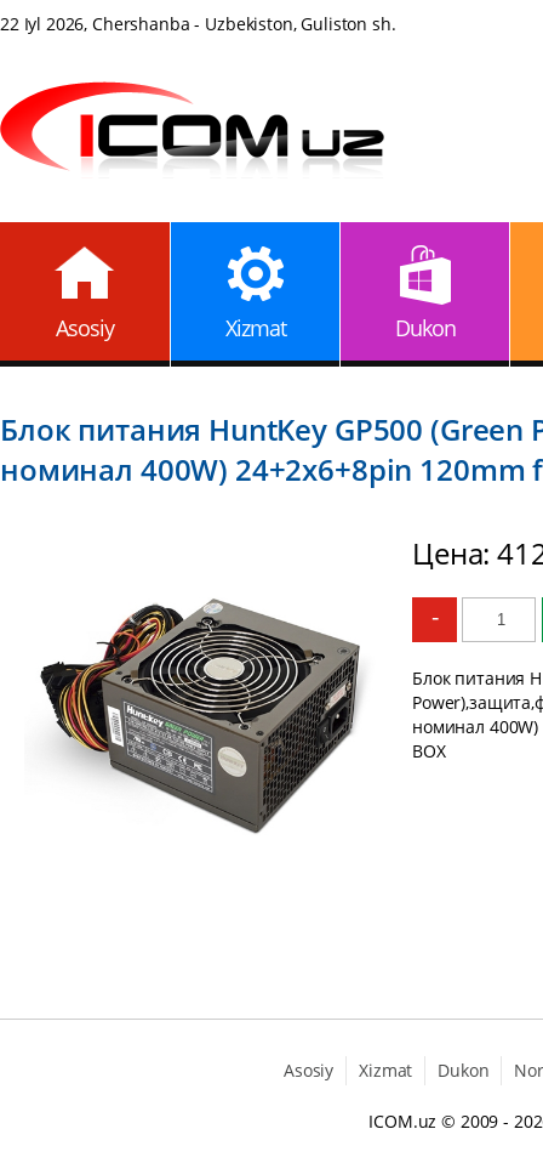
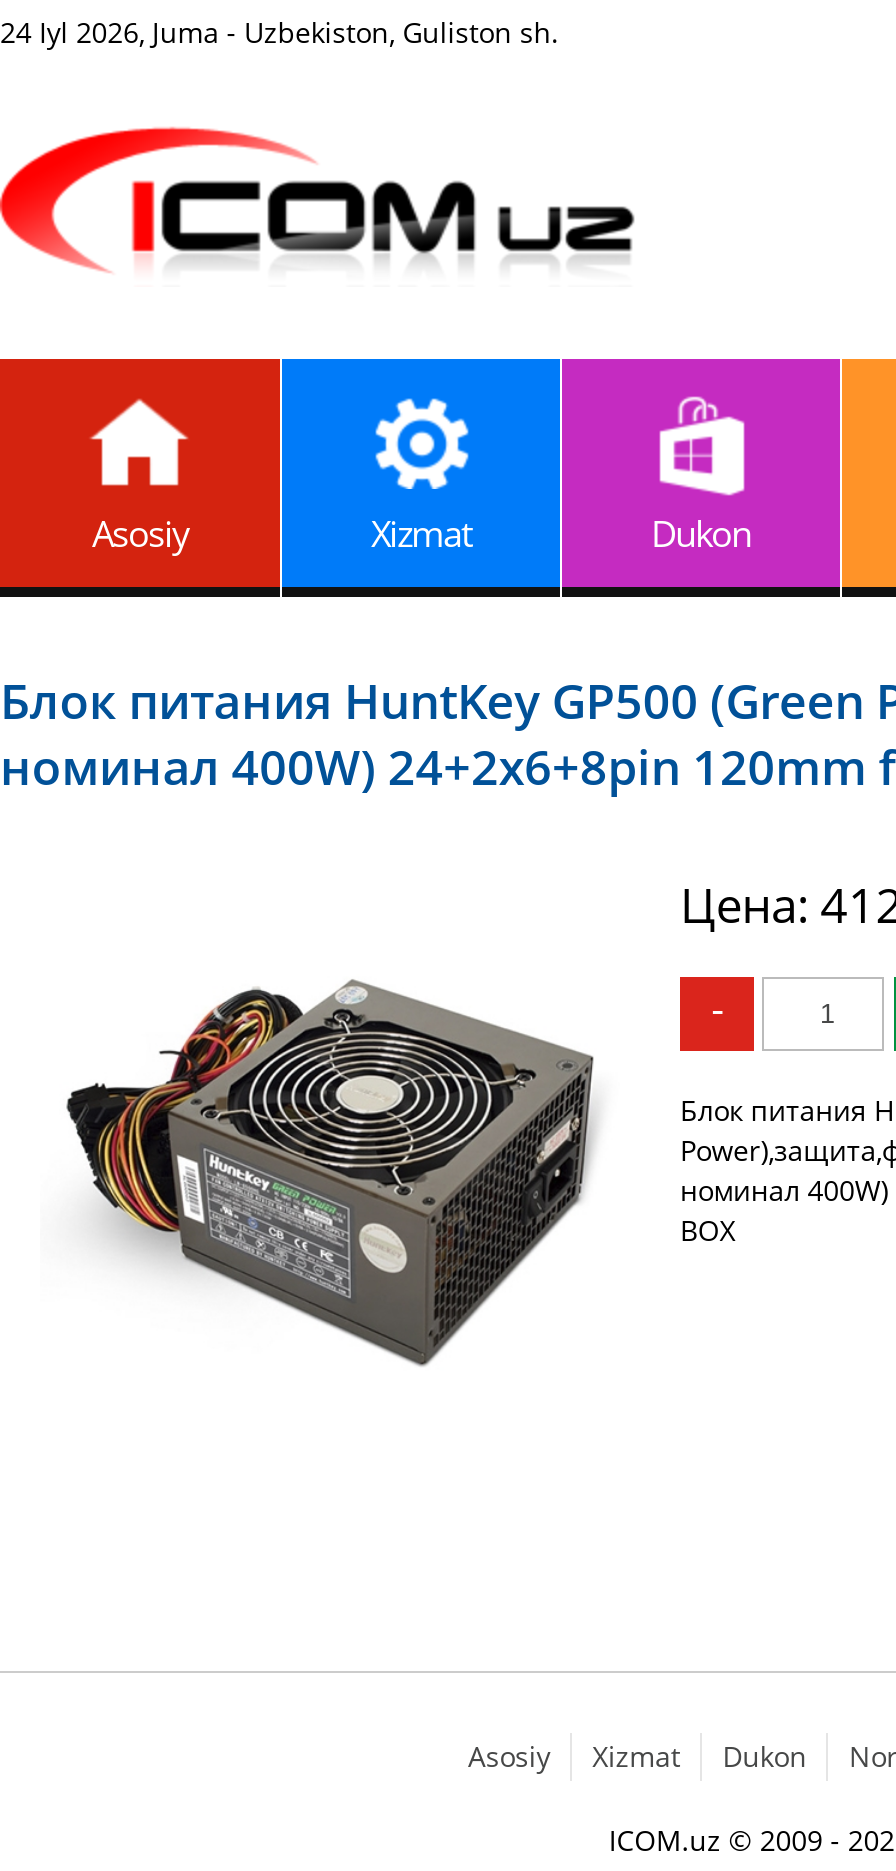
[0,12,396,35] 22 Iyl 2026, Chershanba - Uzbekiston, Guliston sh. -> [0,13,559,51] 24 Iyl 2026, Juma - Uzbekiston, Guliston sh.

